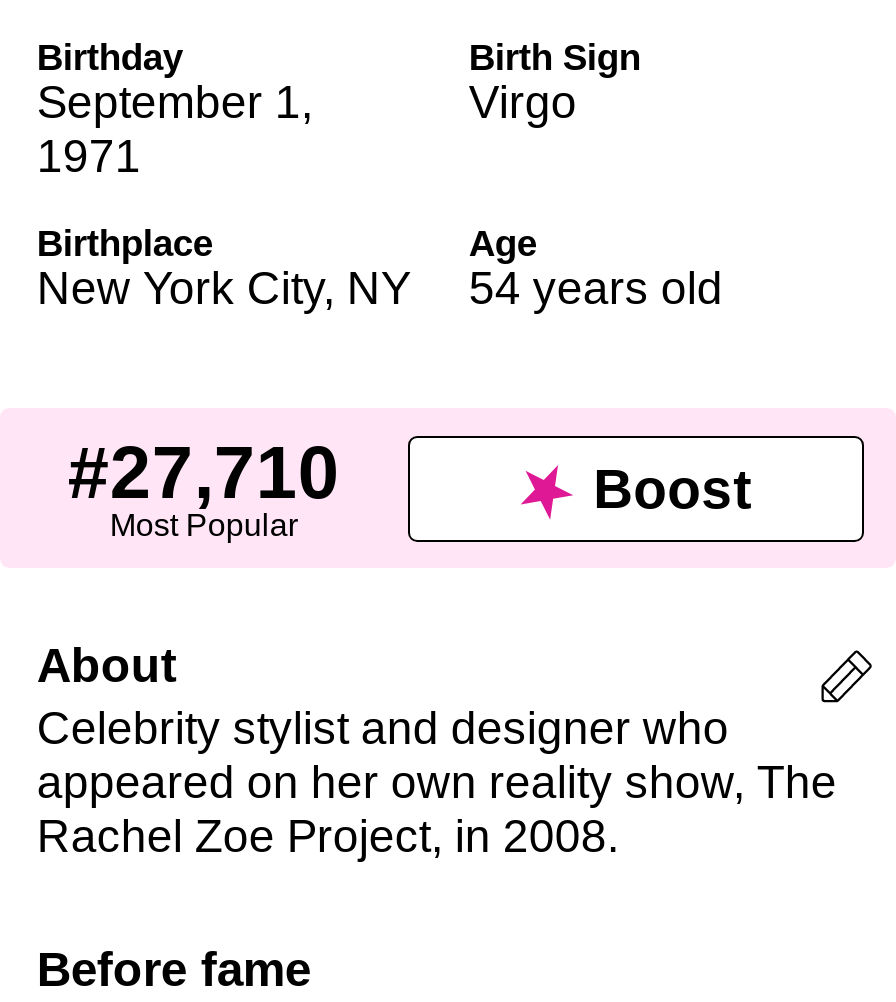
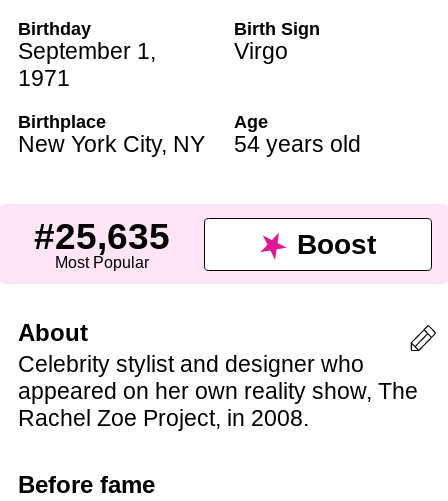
[68,431,340,513] #27,710 -> [34,215,170,256] #25,635

